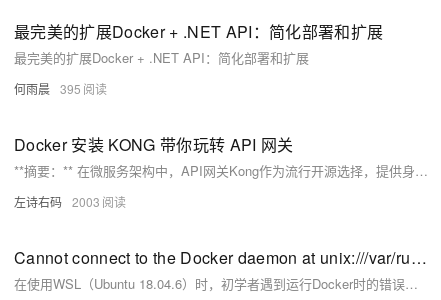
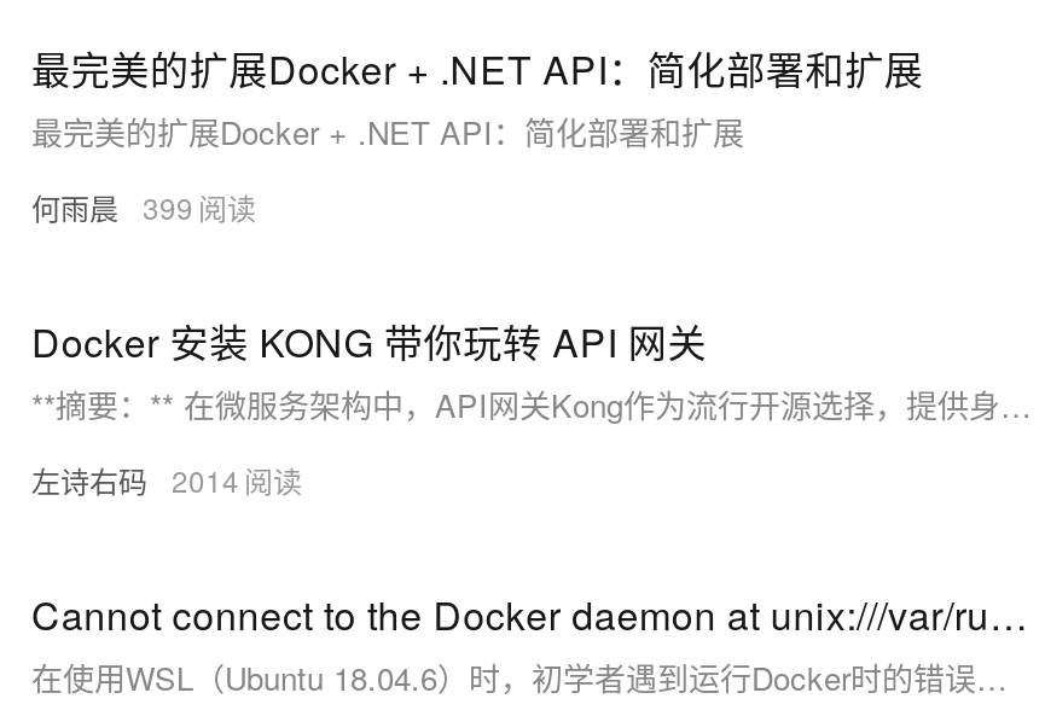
[14,80,81,97] 何雨晨 395 -> [31,186,193,227] 何雨晨 399
[14,193,100,210] 左诗右码 2003 -> [31,459,239,500] 左诗右码 2014

